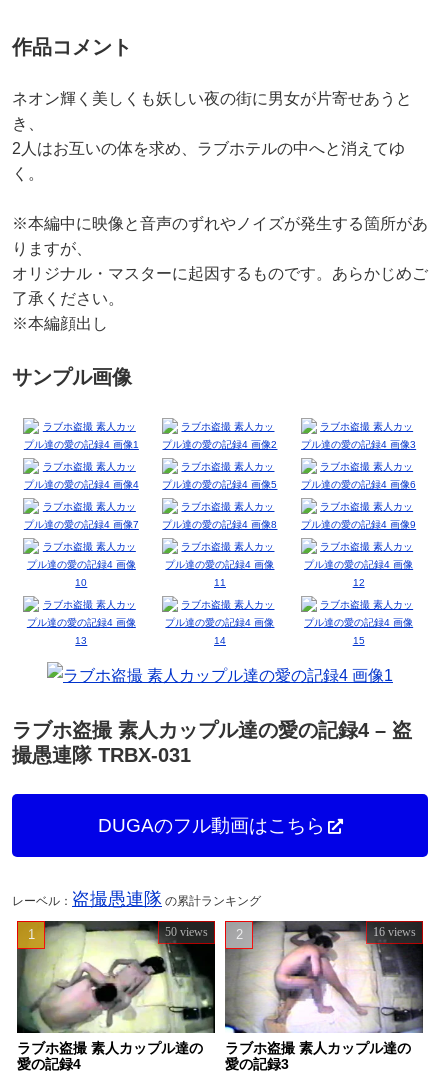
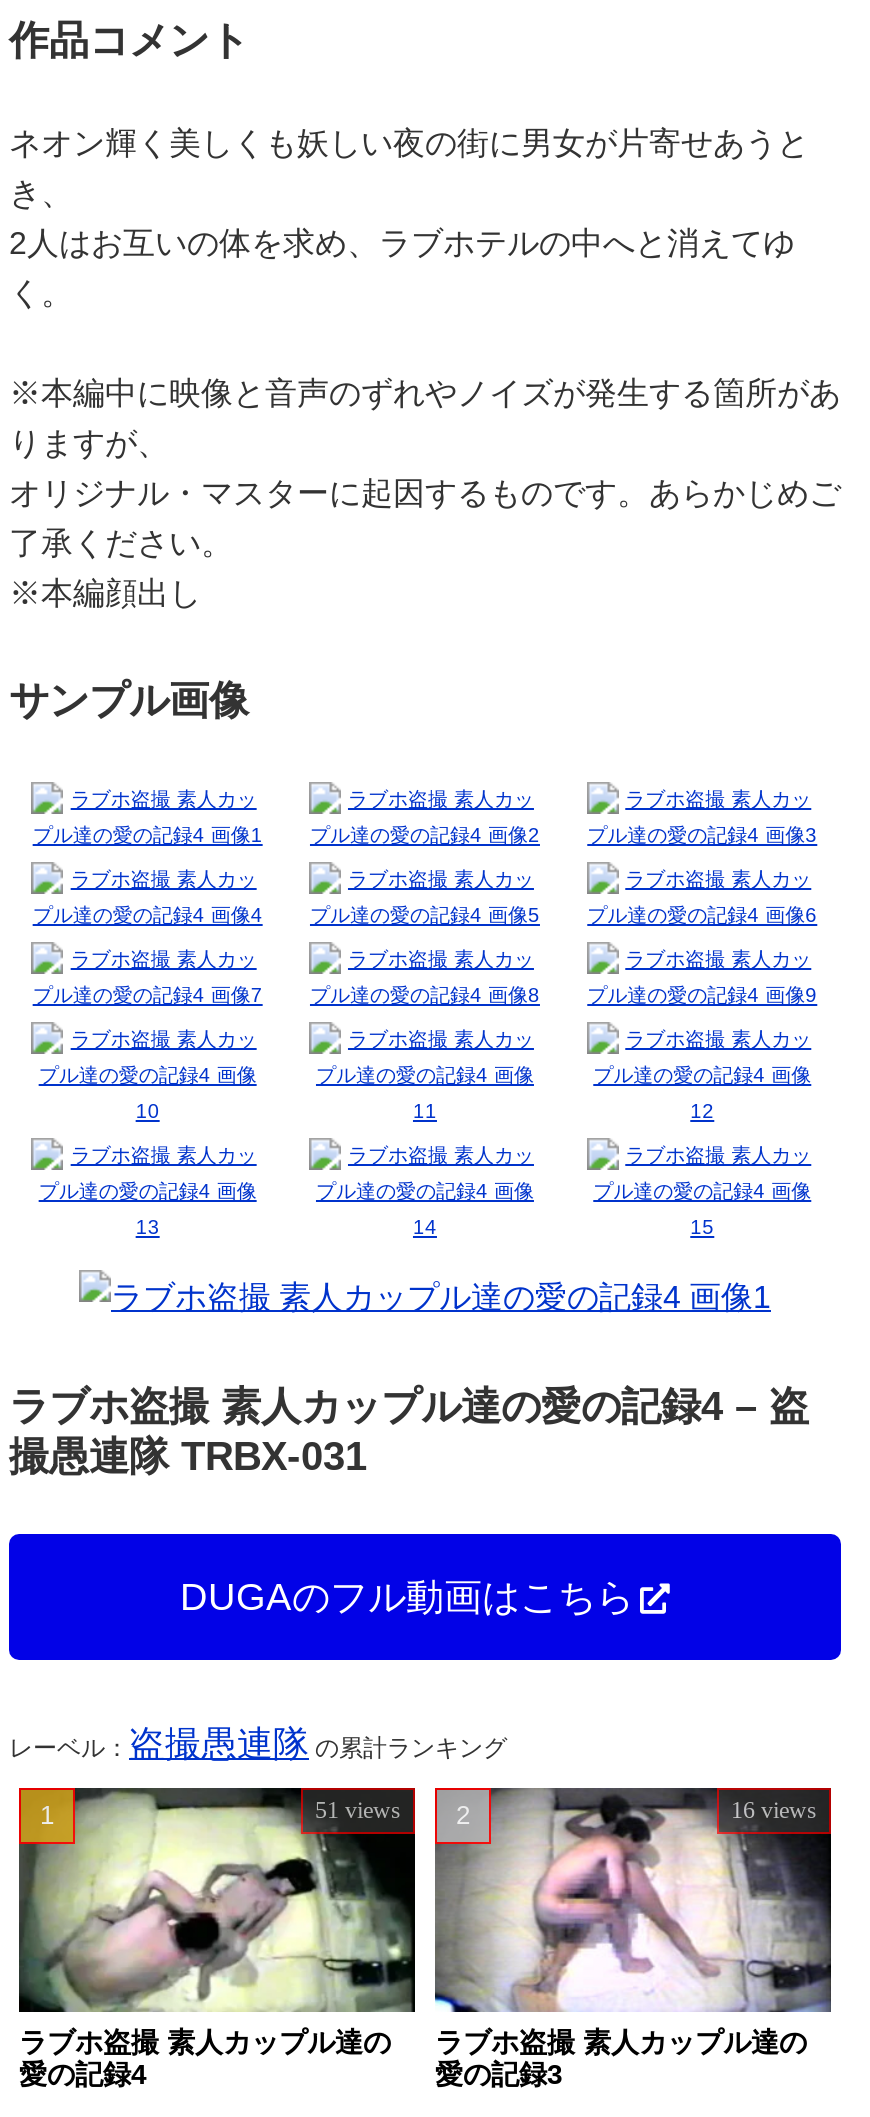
[165,925,208,939] 50 views -> [315,1797,401,1825] 51 views

